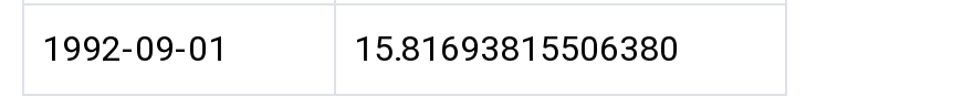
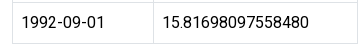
[354,28,679,70] 15.81693815506380 -> [162,13,309,32] 15.81698097558480

